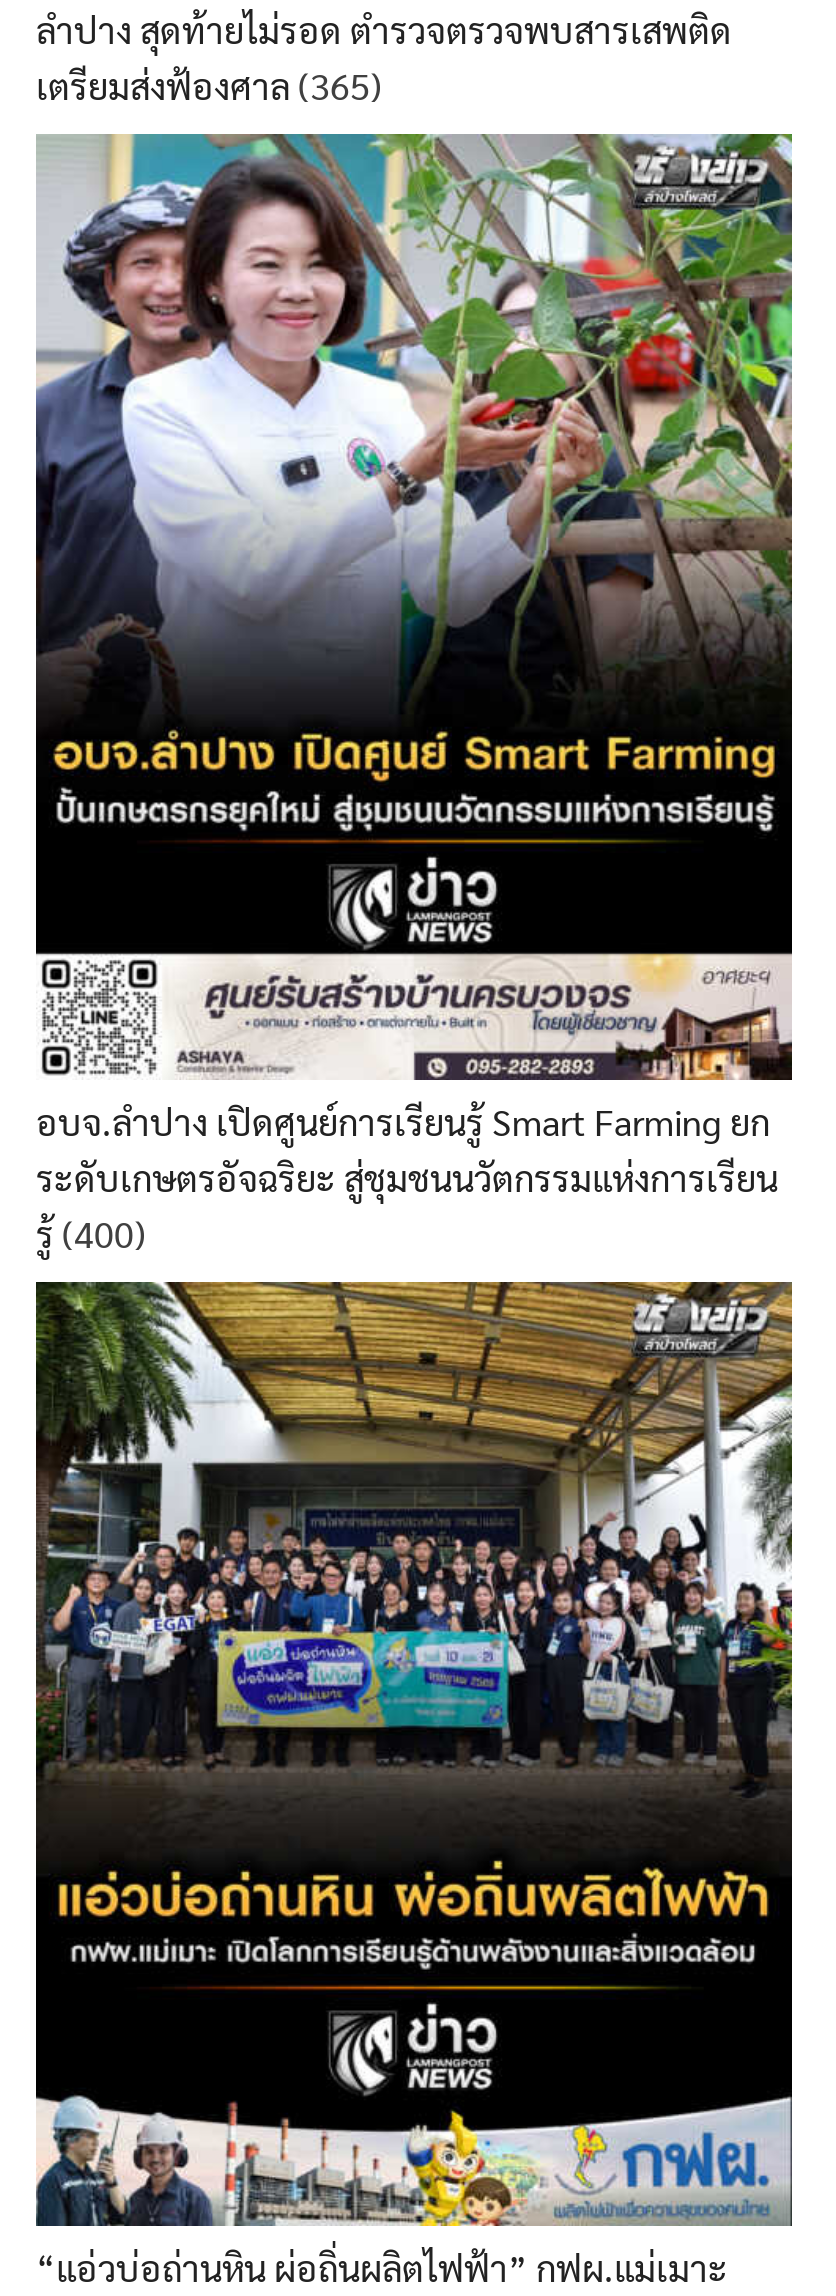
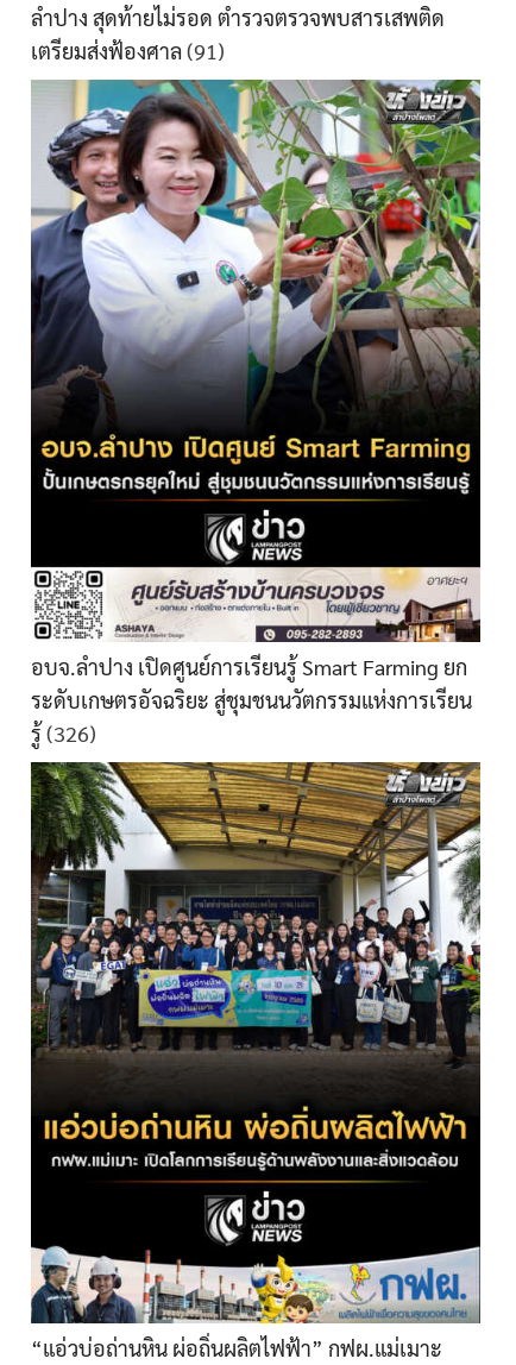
[36,62,382,108] เตรียมส่งฟ้องศาล (365) -> [31,37,225,64] เตรียมส่งฟ้องศาล (91)
[36,1209,146,1255] รู้ (400) -> [31,719,96,746] รู้ (326)

